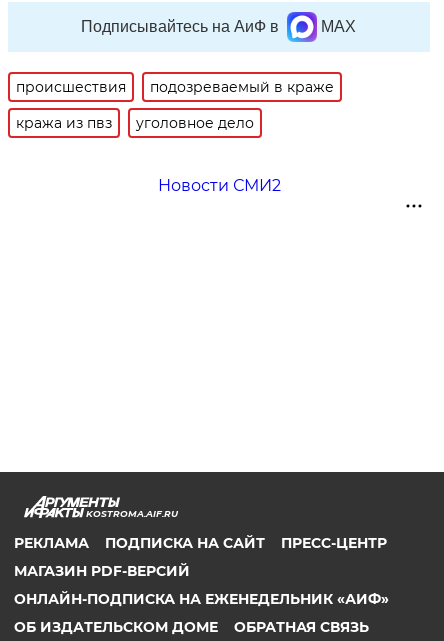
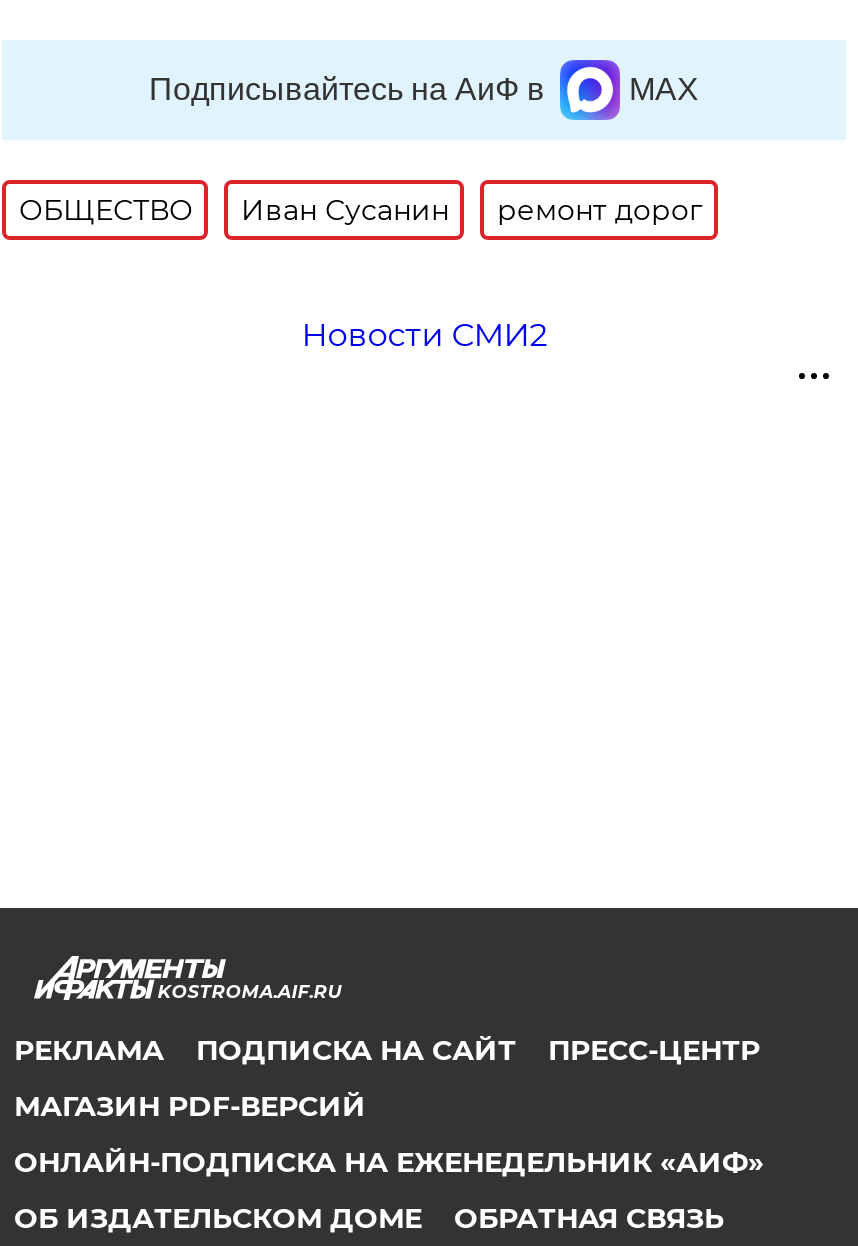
[16,78,334,132] происшествия | подозреваемый в краже | кража из пвз | уголовное дело -> [19,192,703,228] ОБЩЕСТВО | Иван Сусанин | ремонт дорог

